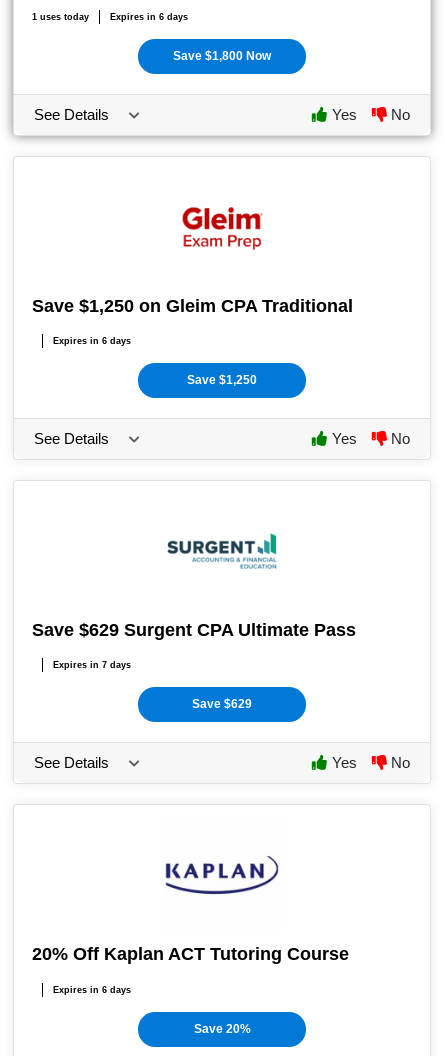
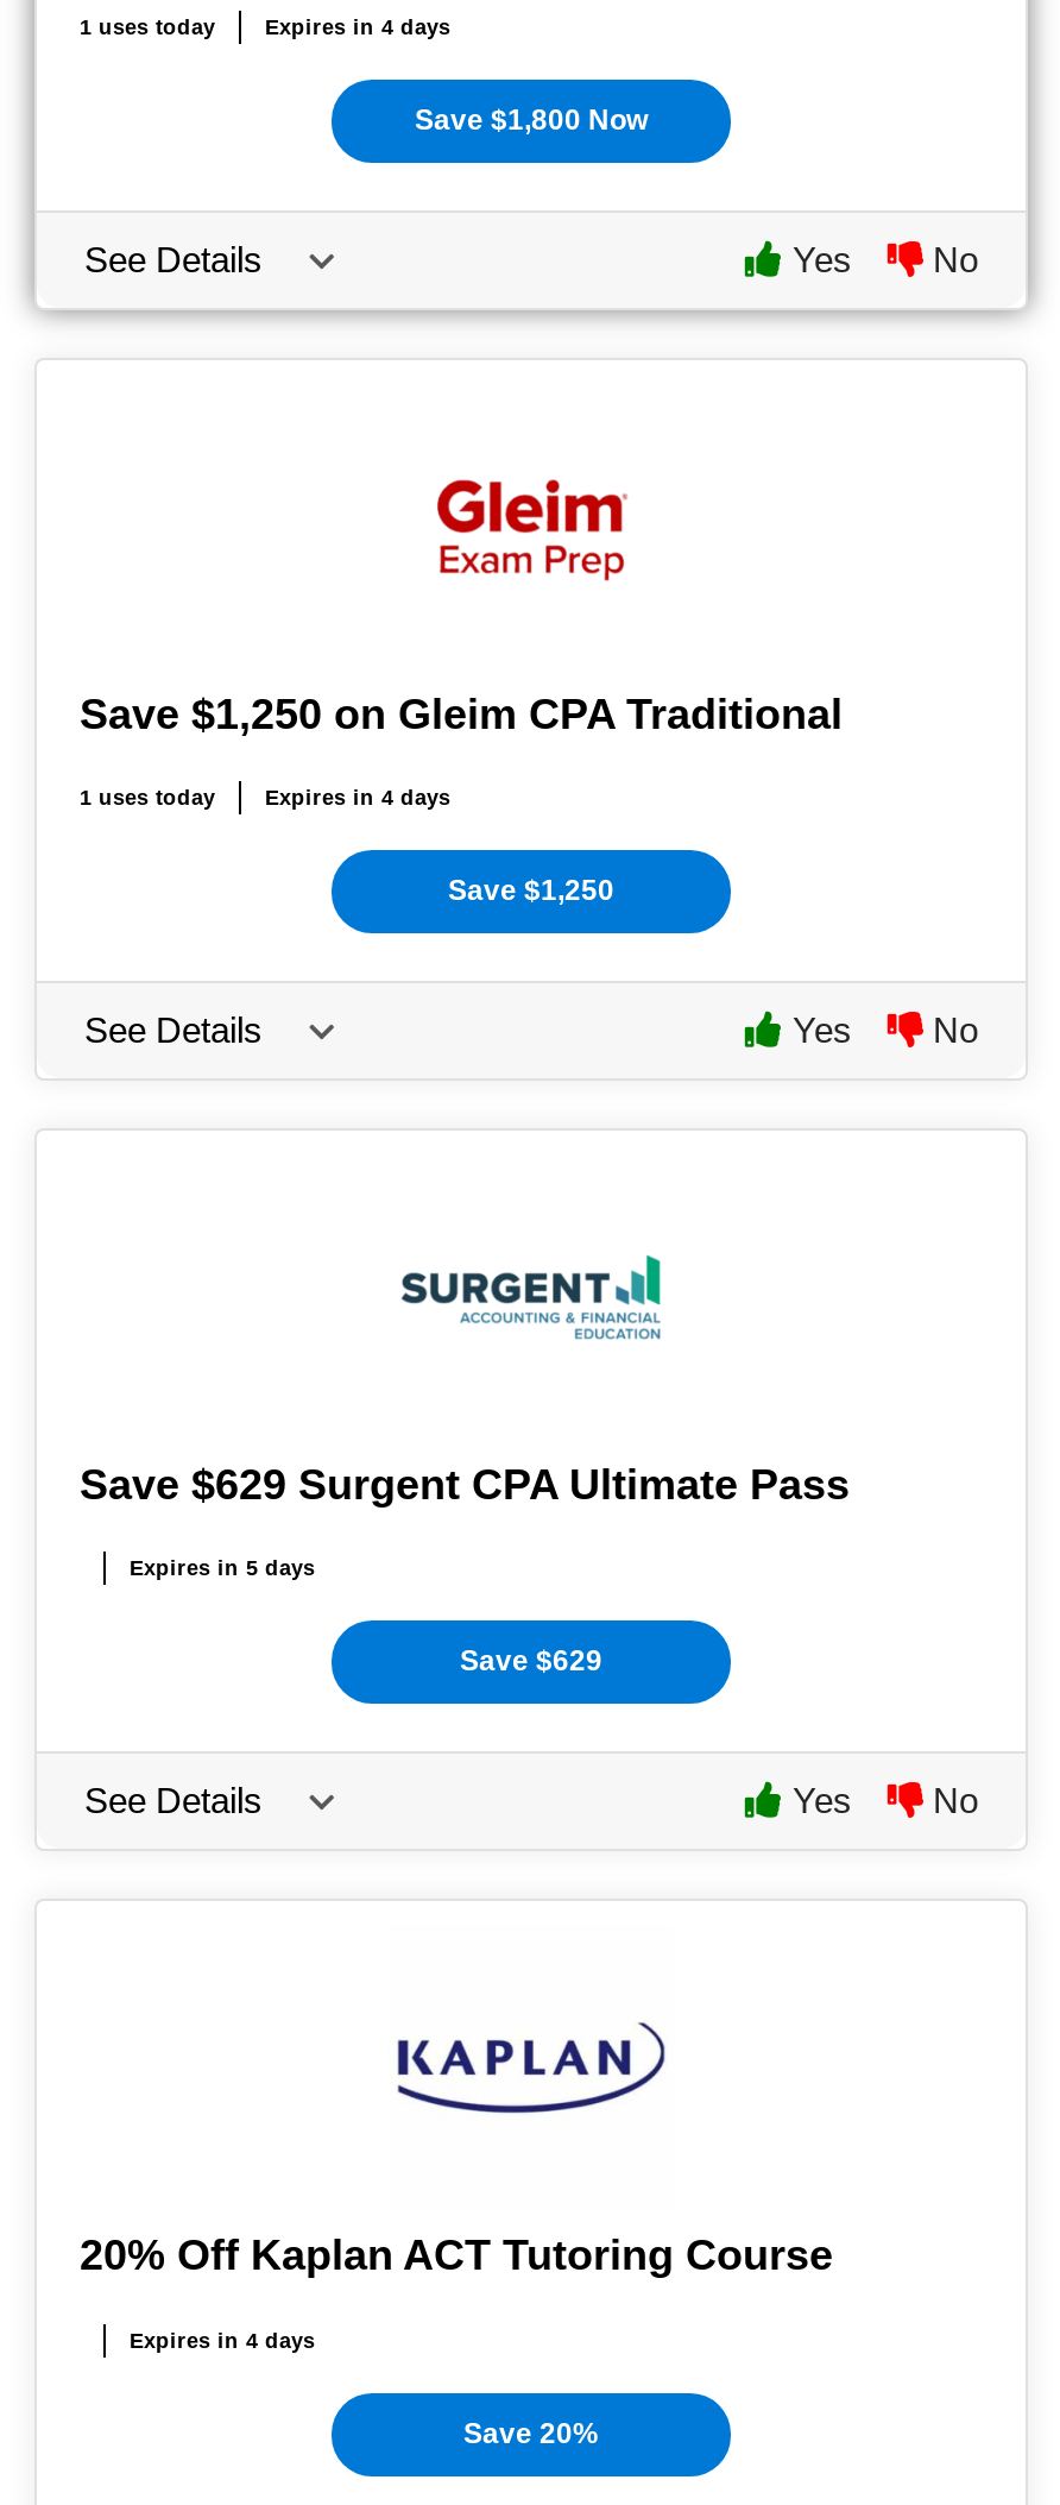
[110,12,188,22] Expires in 6 days -> [265,15,450,39] Expires in 4 days
[53,336,131,346] Expires in 6 days -> [80,786,450,810] 1 uses today | Expires in 4 days
[53,660,131,670] Expires in 7 days -> [130,1557,315,1581] Expires in 5 days
[53,985,131,995] Expires in 6 days -> [130,2328,315,2352] Expires in 4 days

